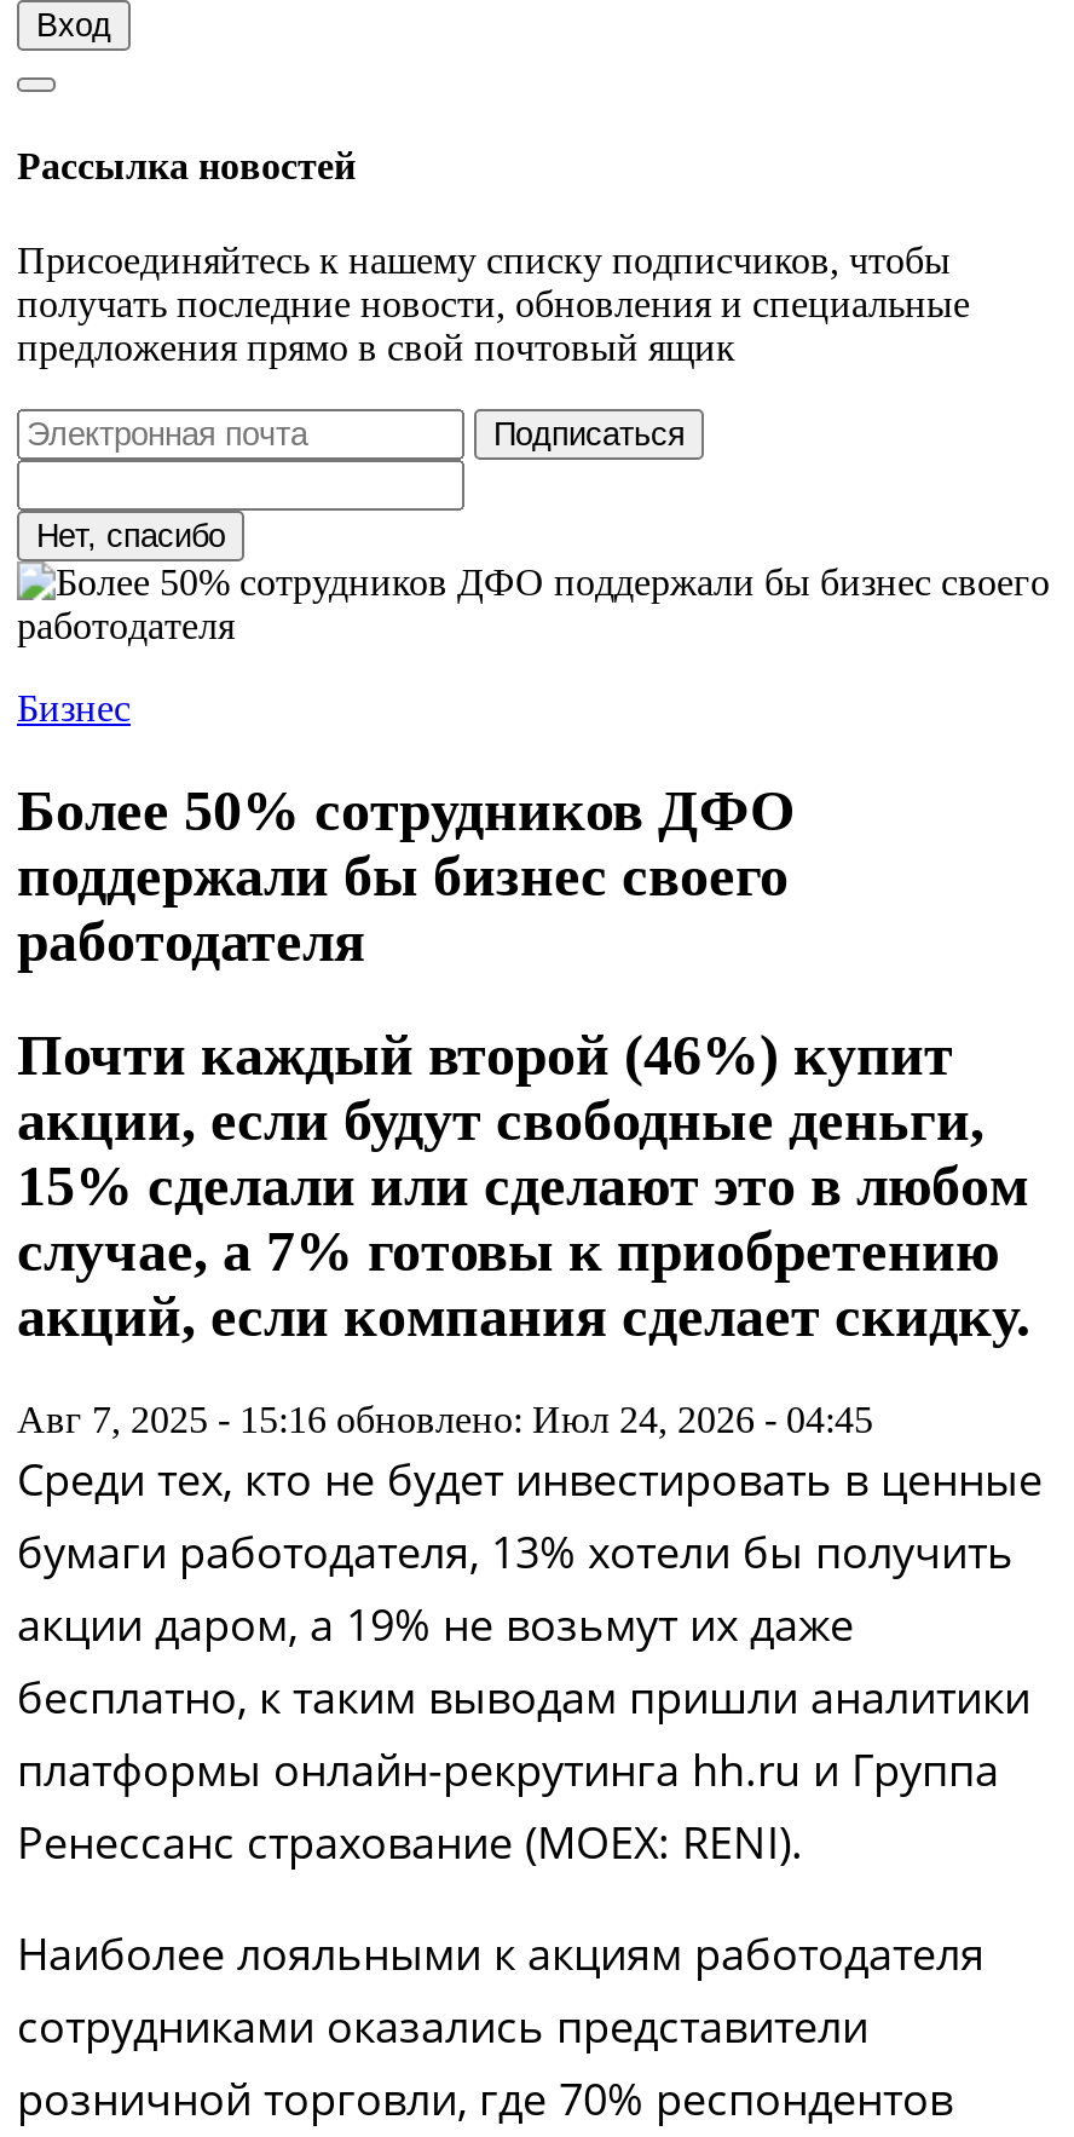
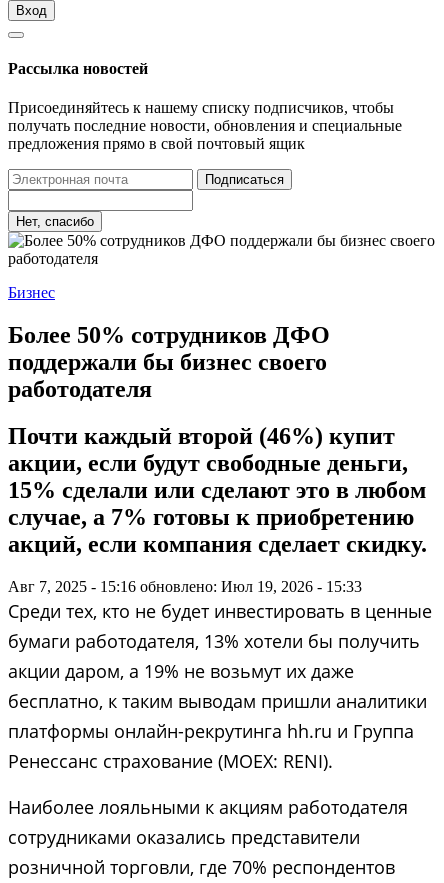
[17,1398,873,1440] Авг 7, 2025 - 15:16 обновлено: Июл 24, 2026 - 04:45 -> [8,578,362,595] Авг 7, 2025 - 15:16 обновлено: Июл 19, 2026 - 15:33

